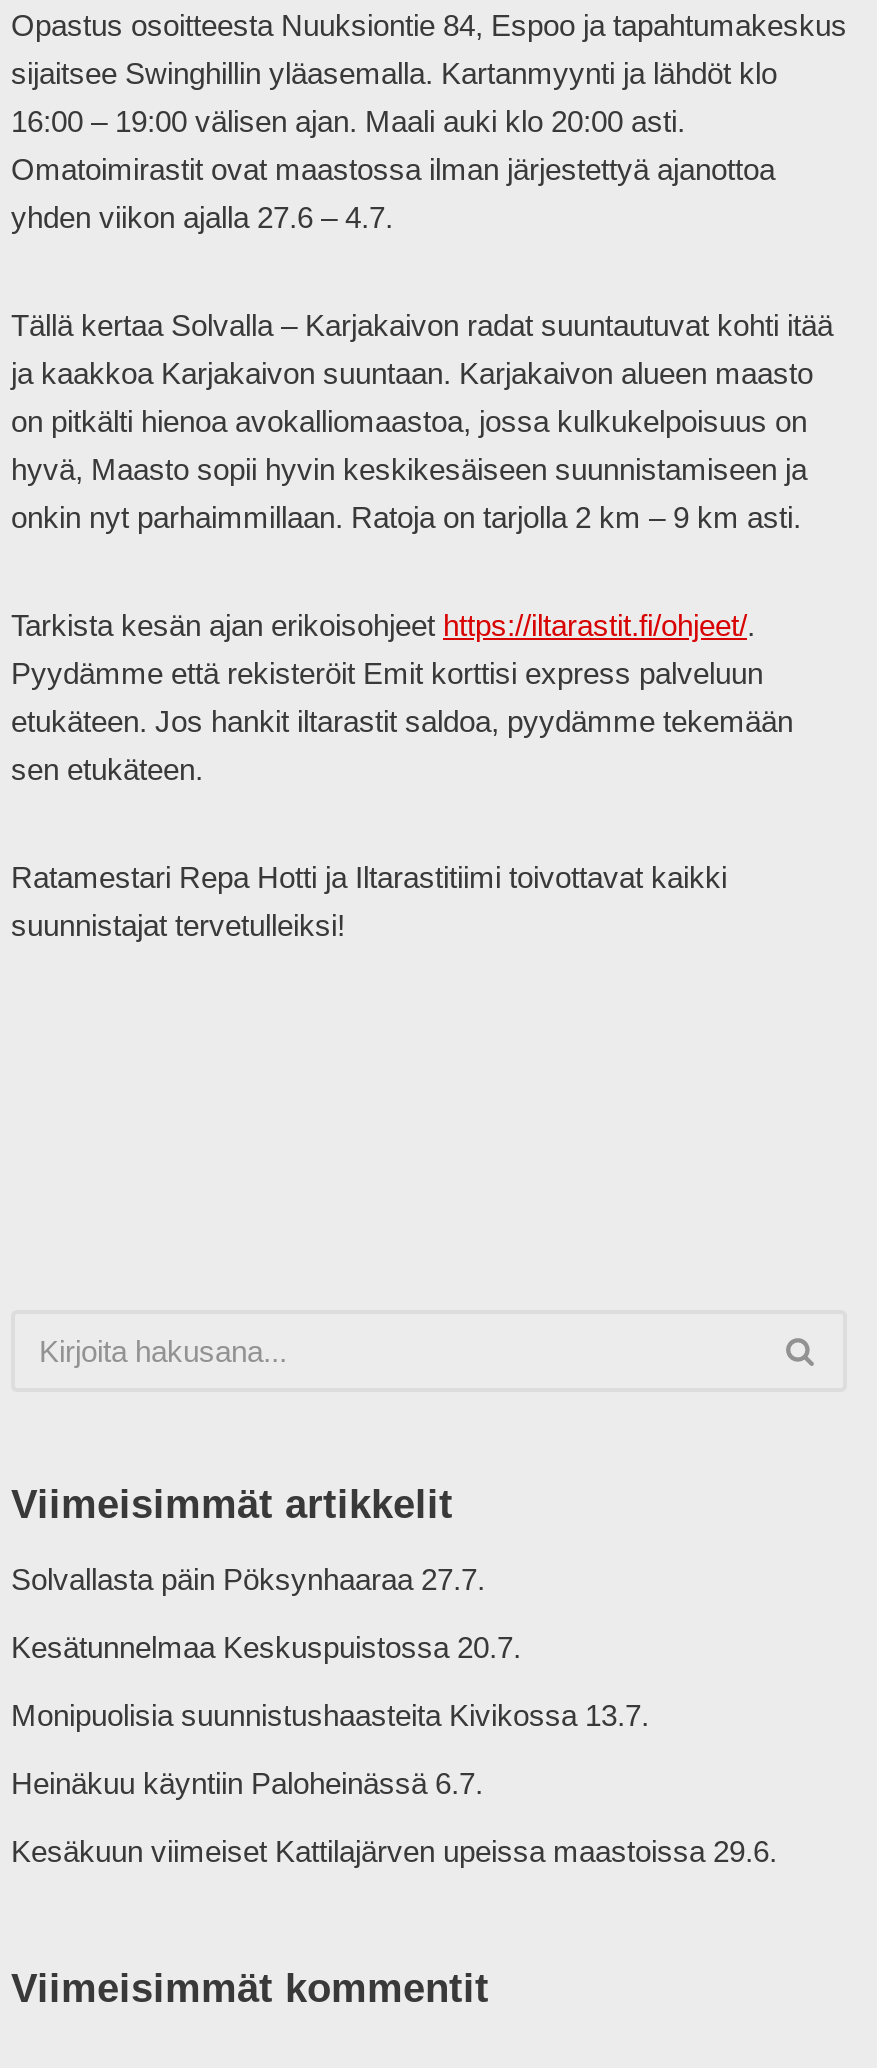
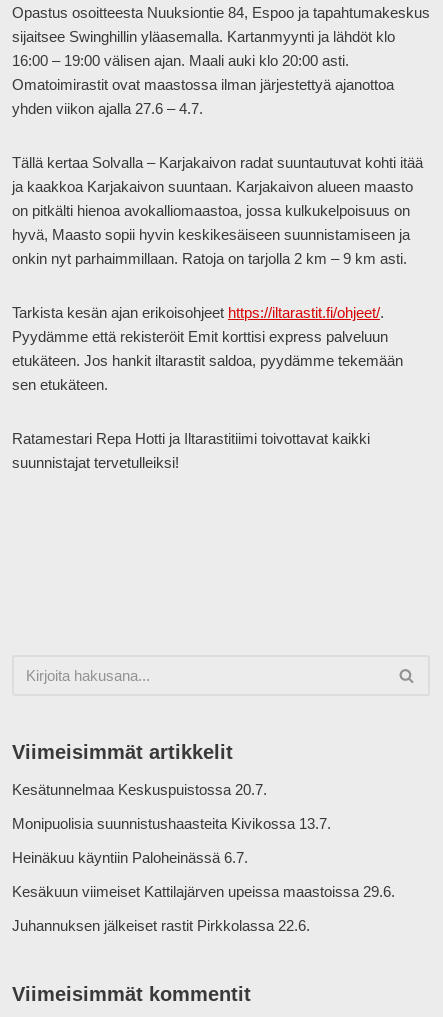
[11,1562,485,1596] Solvallasta päin Pöksynhaaraa 27.7. -> none
moved [11,1630,777,1868] -> [12,781,395,900]: Kesätunnelmaa Keskuspuistossa 20.7. | Monipuolisia suunnistushaasteita Kivikossa 13.7. | Heinäkuu käyntiin Paloheinässä 6.7. | Kesäkuun viimeiset Kattilajärven upeissa maastoissa 29.6.
none -> [12,917,310,934] Juhannuksen jälkeiset rastit Pirkkolassa 22.6.

